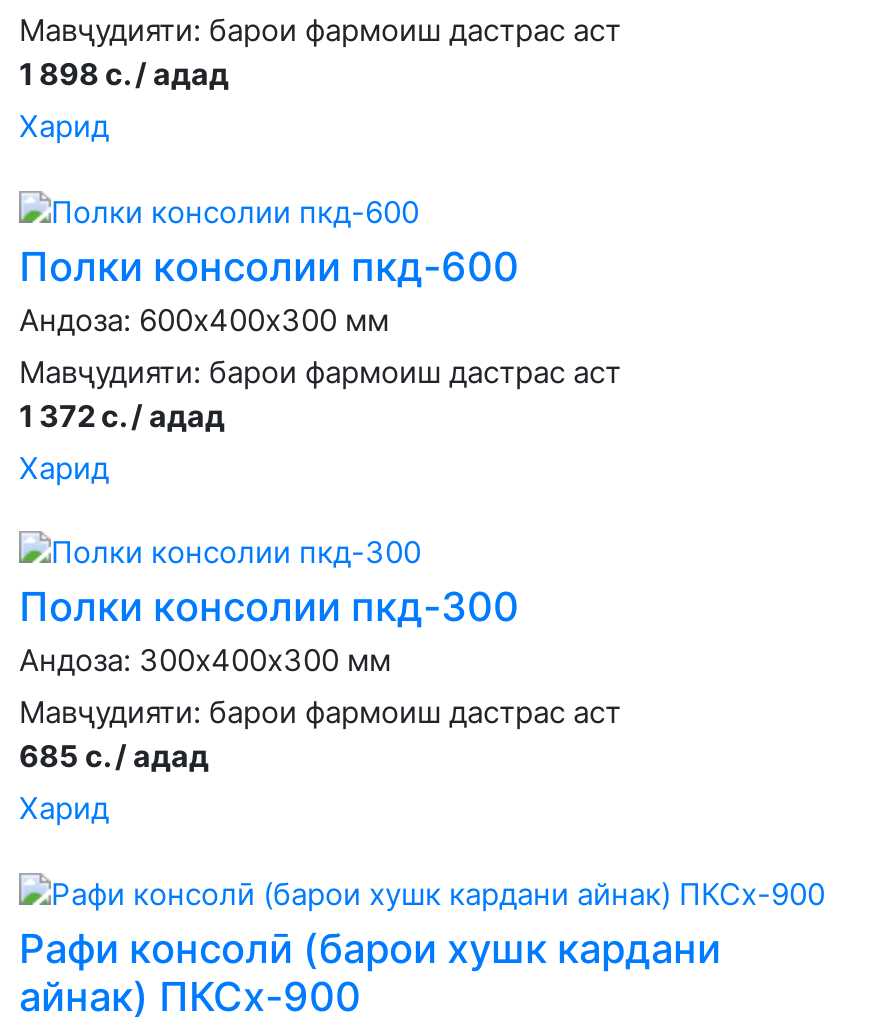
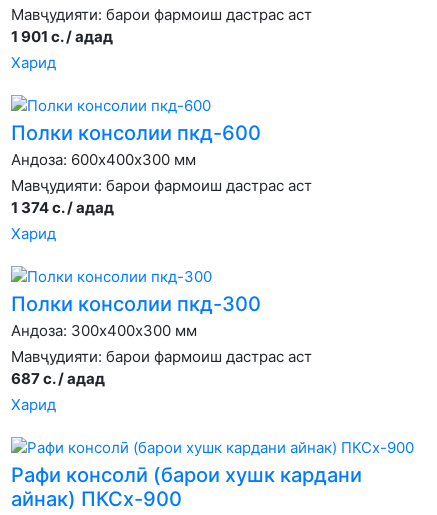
[19,54,229,92] 1 898 с. / адад -> [11,27,113,46] 1 901 с. / адад
[19,396,225,434] 1 372 с. / адад -> [11,198,114,217] 1 374 с. / адад
[19,738,209,776] 685 с. / адад -> [11,369,105,388] 687 с. / адад

